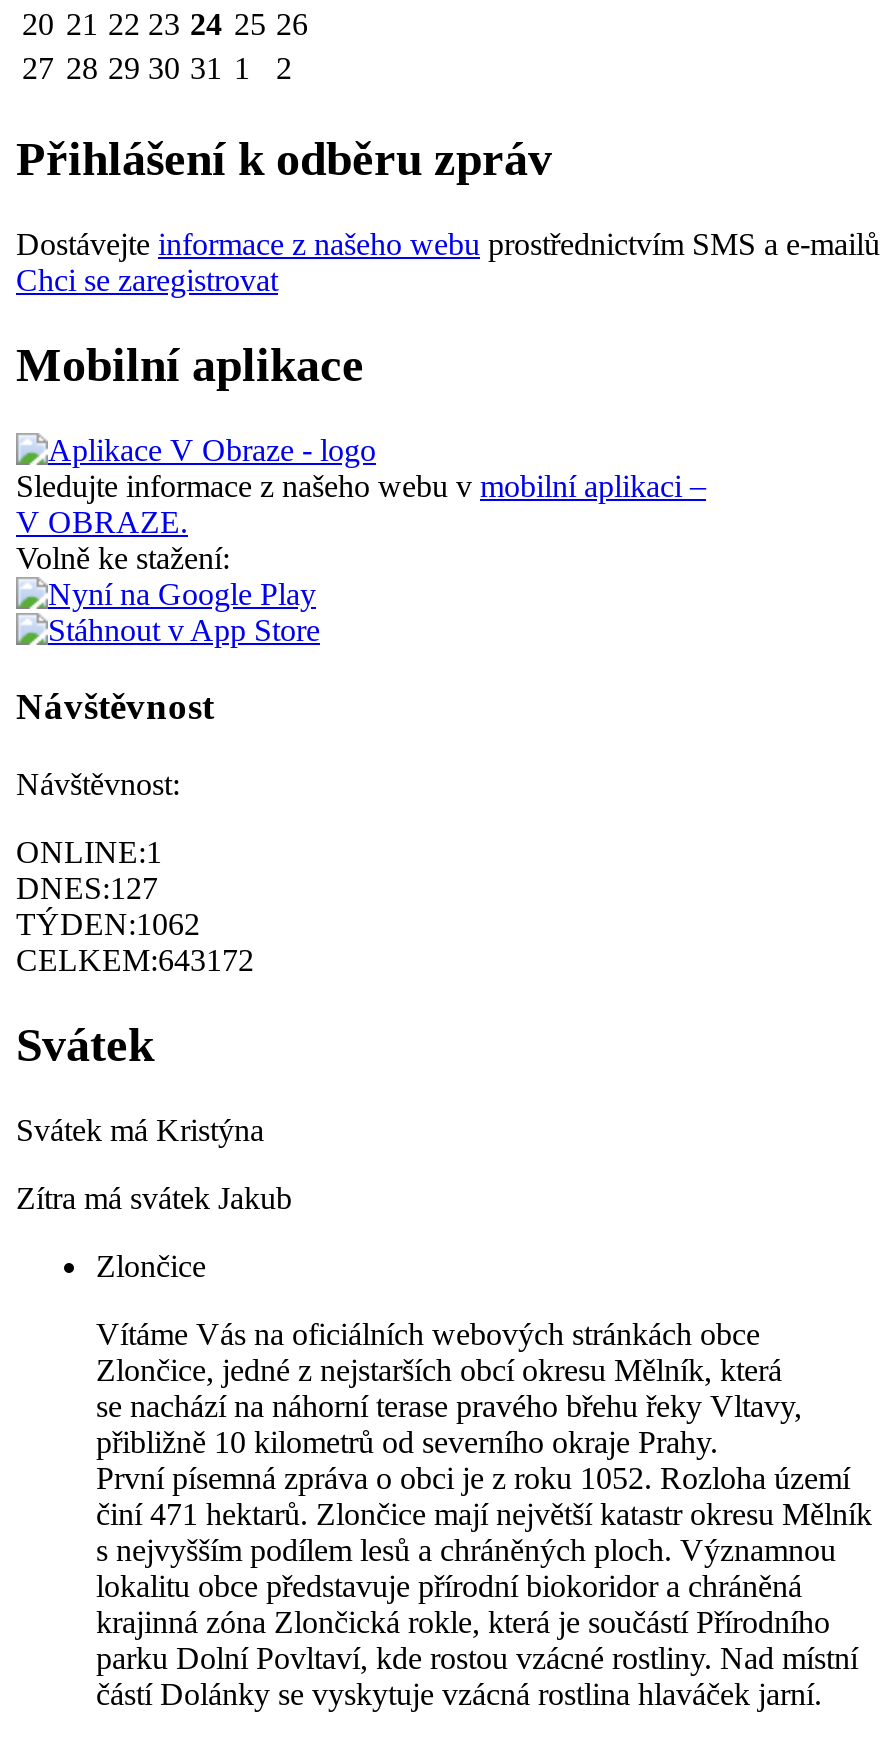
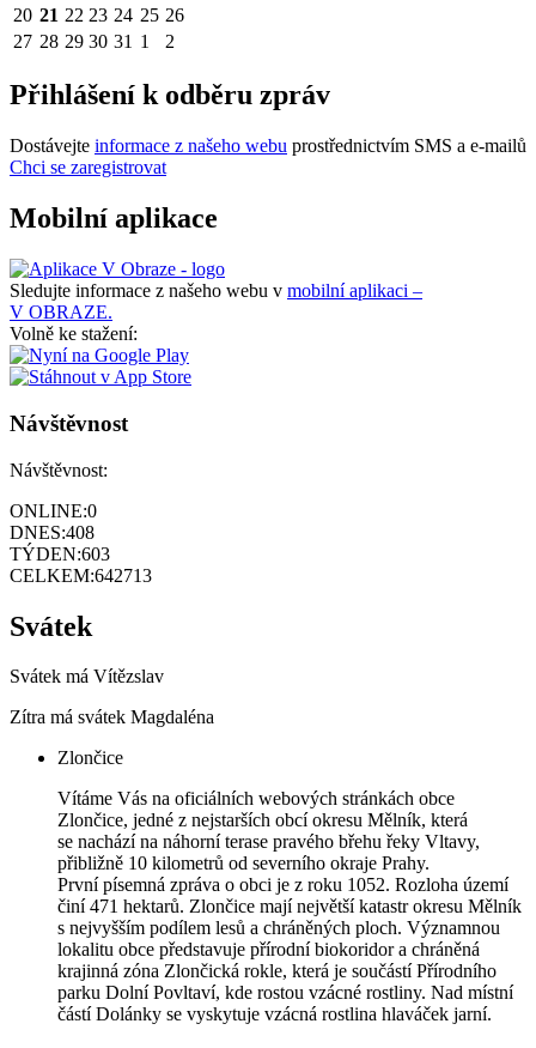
[16,835,162,869] ONLINE:1 -> [10,500,97,521] ONLINE:0
[16,871,158,905] DNES:127 -> [10,522,95,542] DNES:408
[16,907,200,941] TÝDEN:1062 -> [10,543,110,564] TÝDEN:603
[16,943,254,977] CELKEM:643172 -> [10,565,152,585] CELKEM:642713
[16,1113,264,1147] Svátek má Kristýna -> [10,666,164,687] Svátek má Vítězslav
[16,1181,292,1215] Zítra má svátek Jakub -> [10,707,214,727] Zítra má svátek Magdaléna

